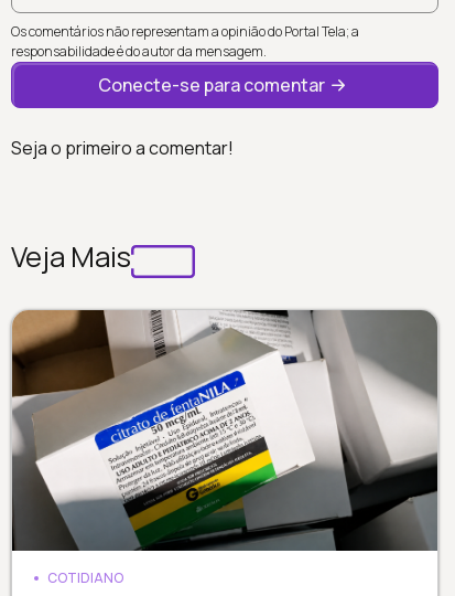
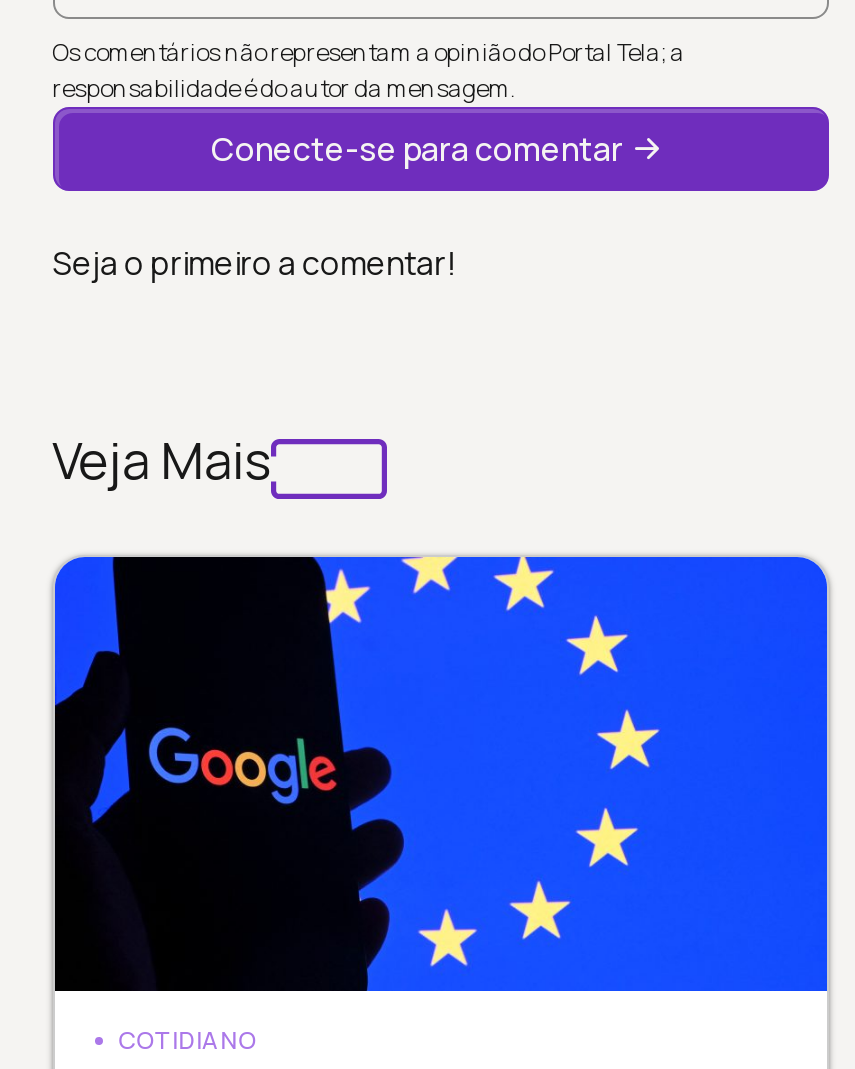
[11,309,438,552] [image] -> [53,554,829,994] [image]

